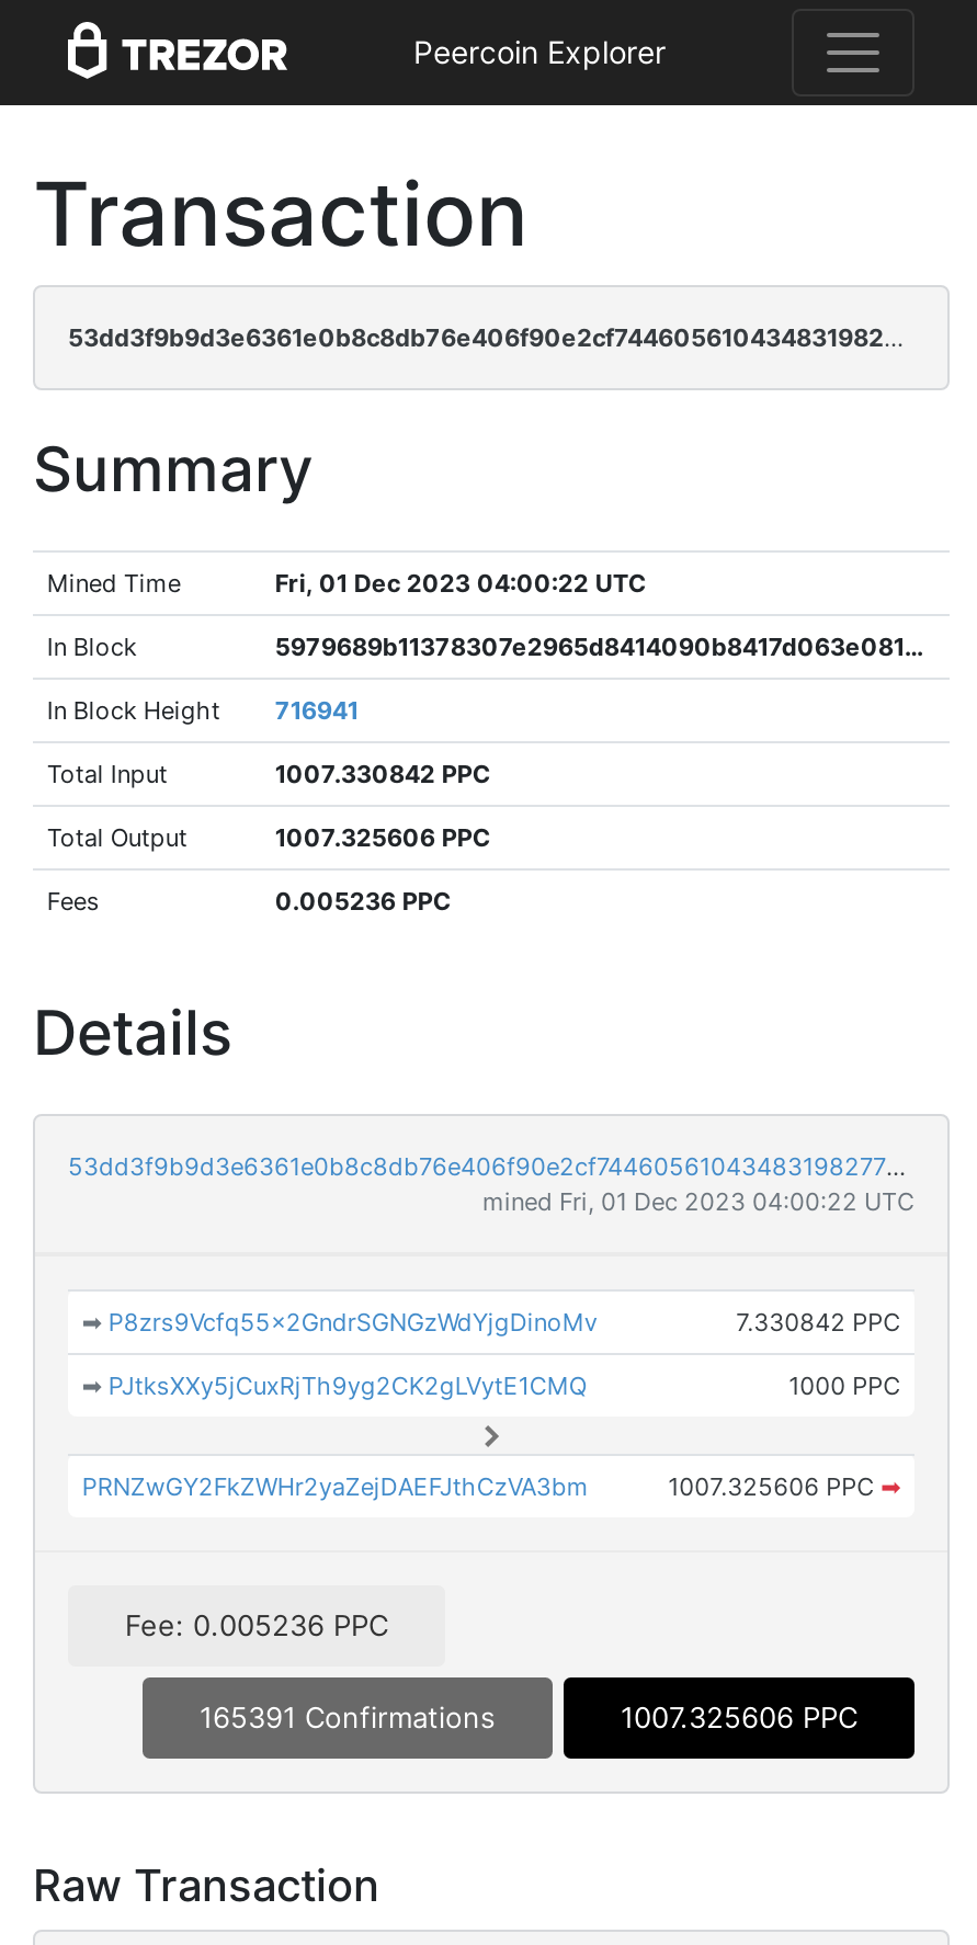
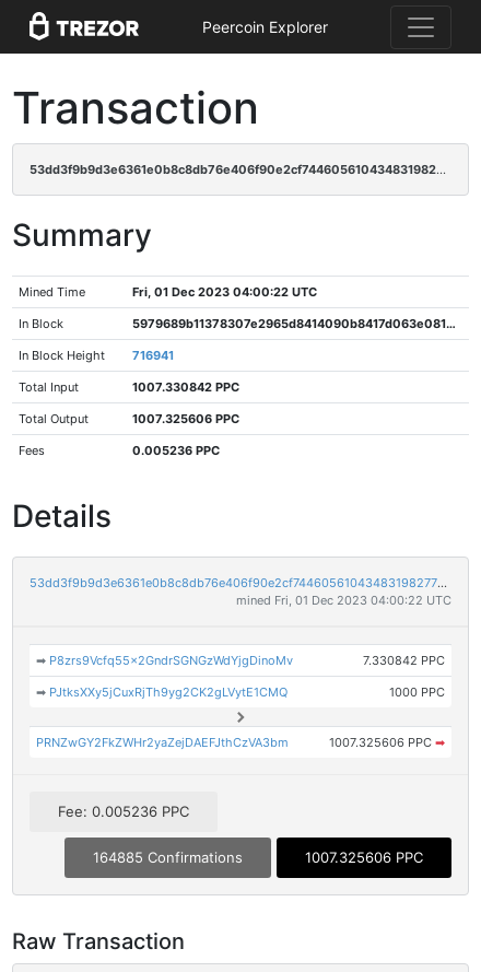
[200,1700,496,1735] 165391 Confirmations -> [93,849,243,866] 164885 Confirmations

